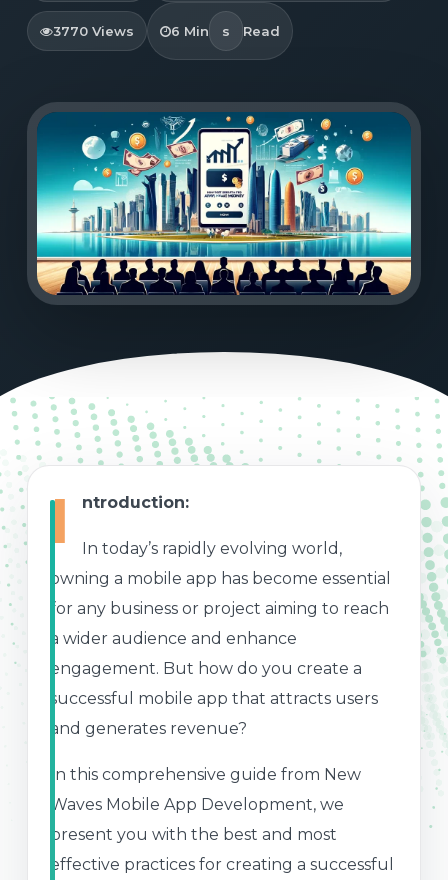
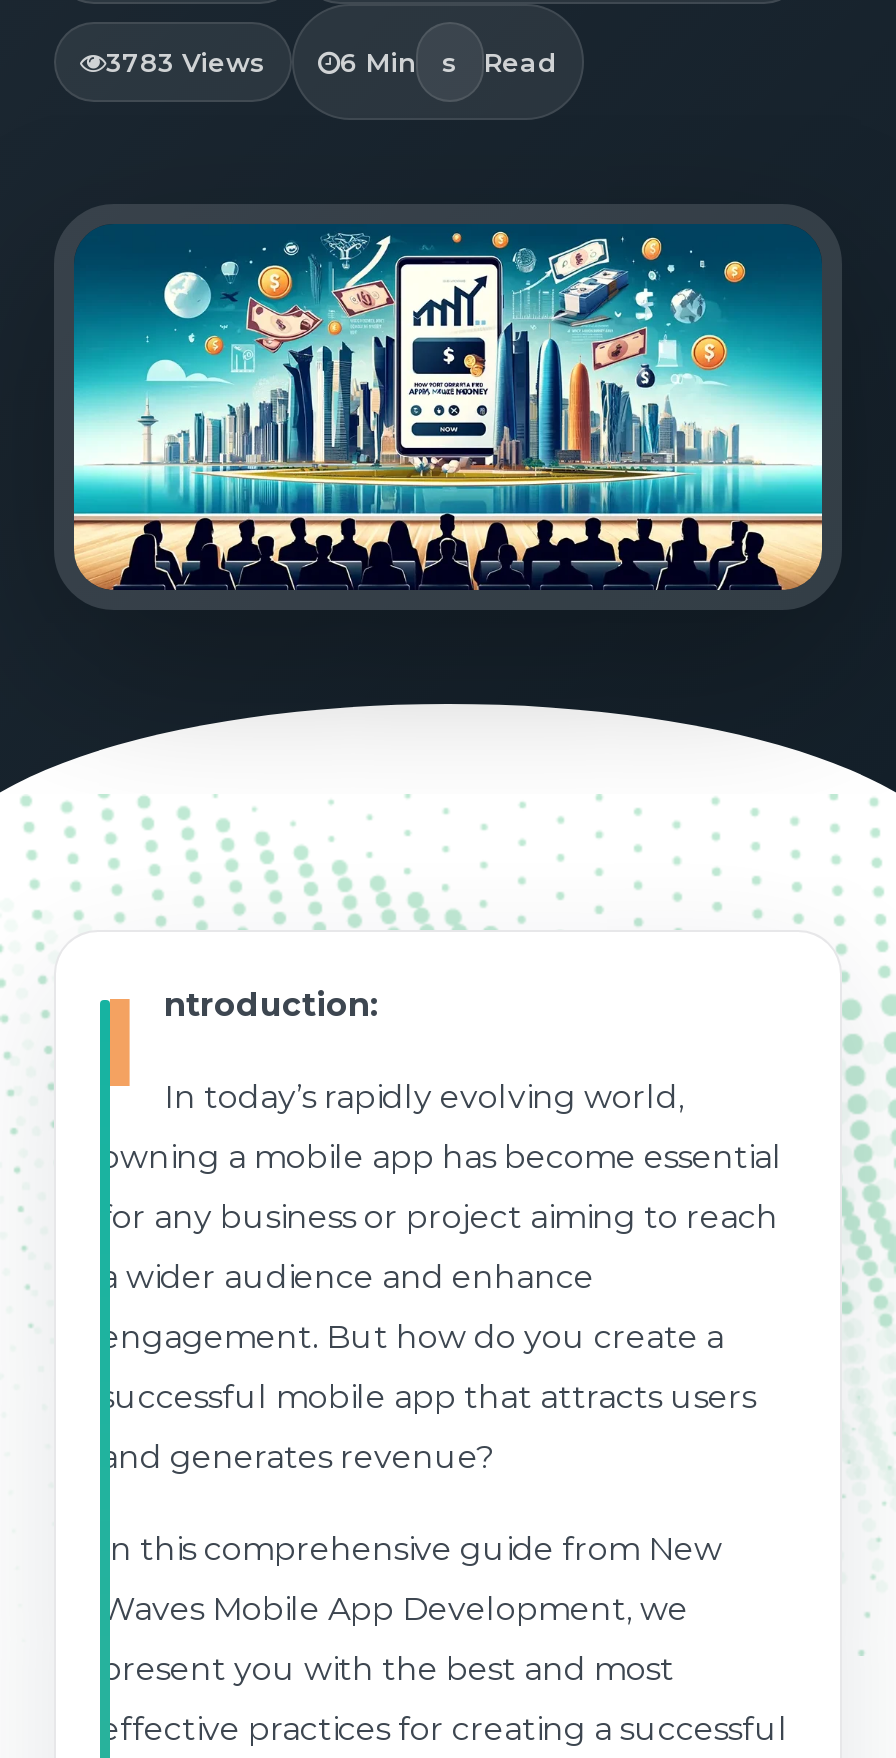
[53,23,134,39] 3770 Views -> [106,46,266,78] 3783 Views

